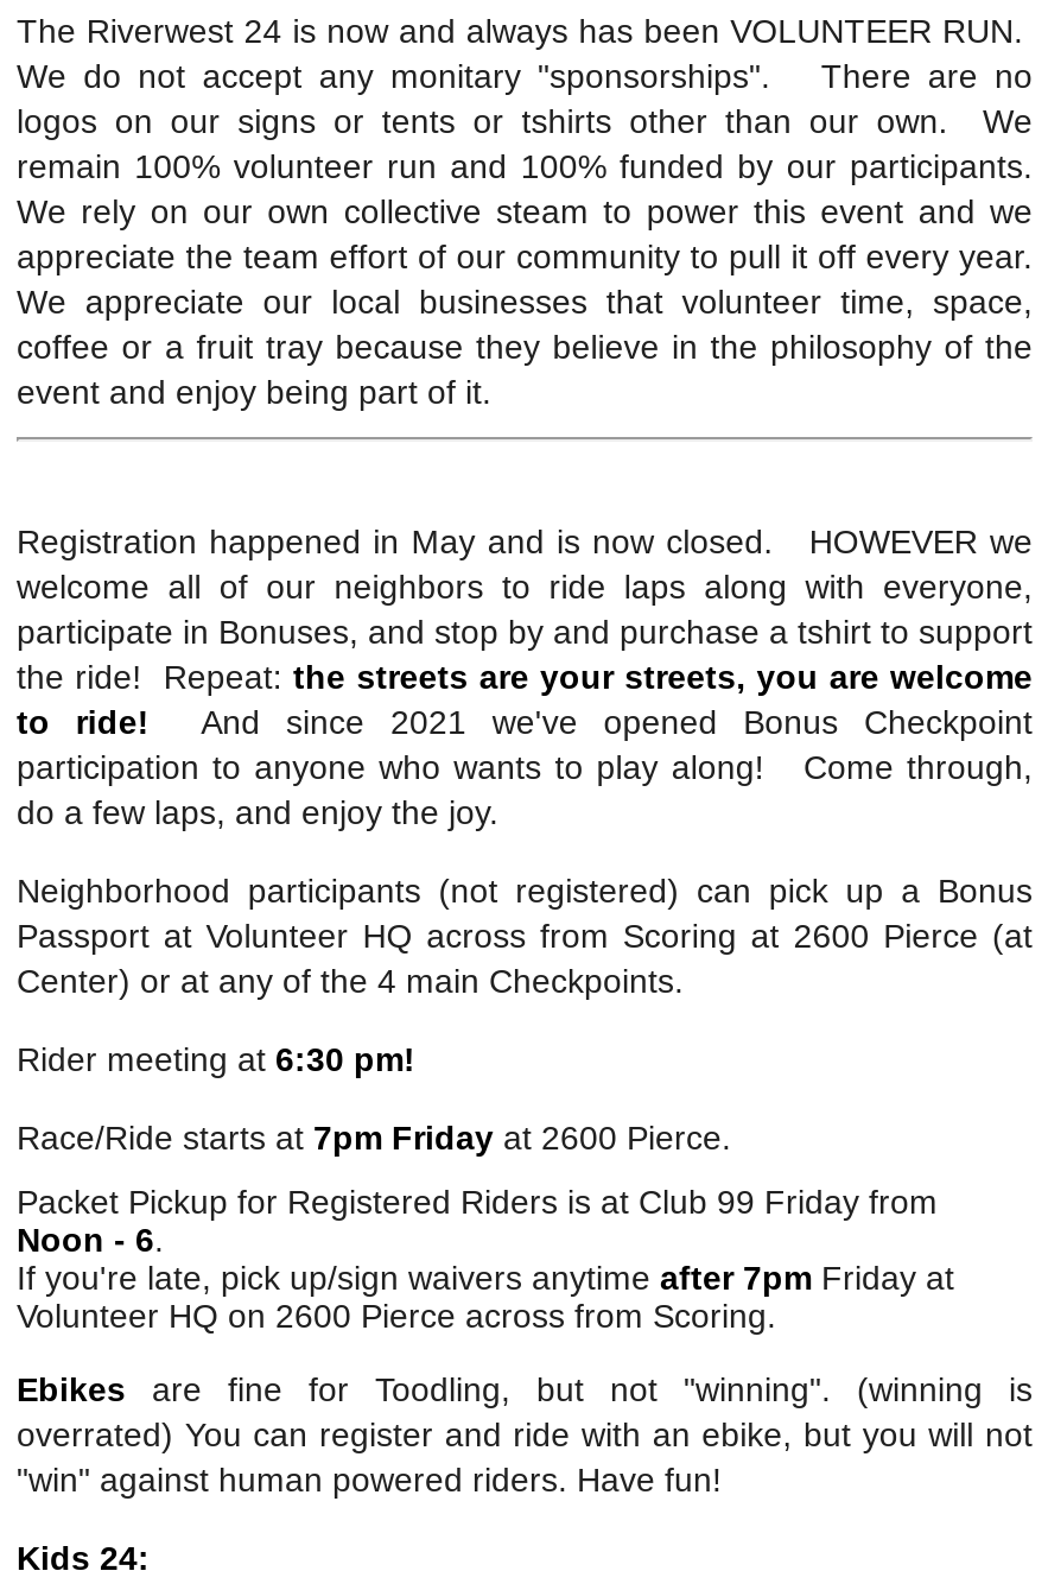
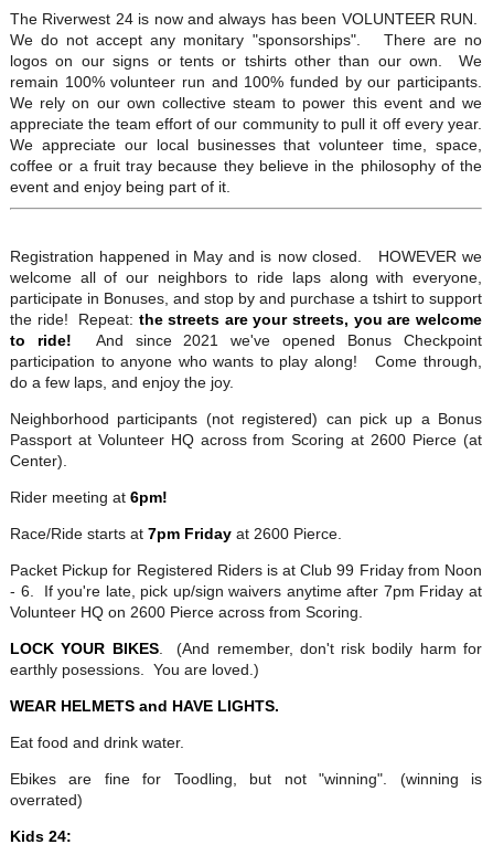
[17,962,684,1000] Center) or at any of the 4 main Checkpoints. -> [10,452,67,469] Center).
[17,1040,415,1078] Rider meeting at 6:30 pm! -> [10,488,168,506] Rider meeting at 6pm!
none -> [10,640,482,751] LOCK YOUR BIKES. (And remember, don't risk bodily harm for | earthly posessions. You are loved.) | WEAR HELMETS and HAVE LIGHTS. | Eat food and drink water.
moved [17,1370,1033,1408] -> [10,770,482,788]: Ebikes are fine for Toodling, but not "winning". (winning is
[17,1415,1033,1499] overrated) You can register and ride with an ebike, but you will not | "win" against human powered riders. Have fun! -> [10,791,83,809] overrated)

